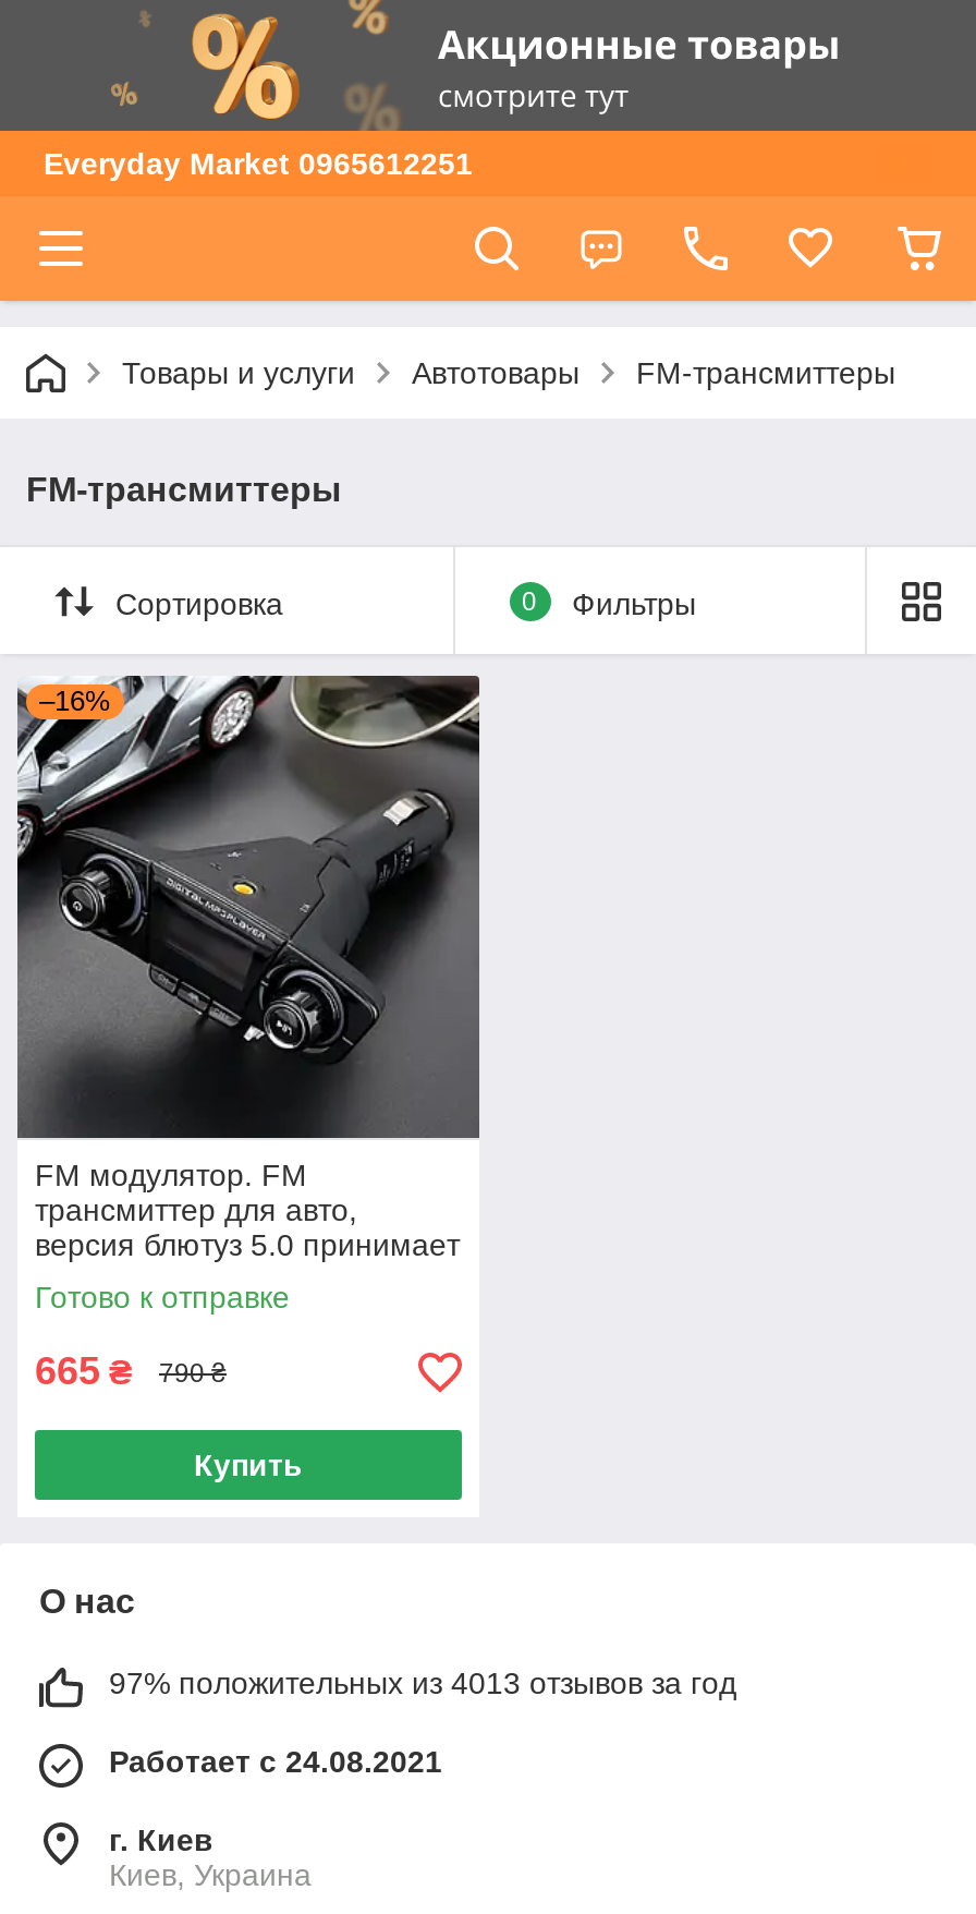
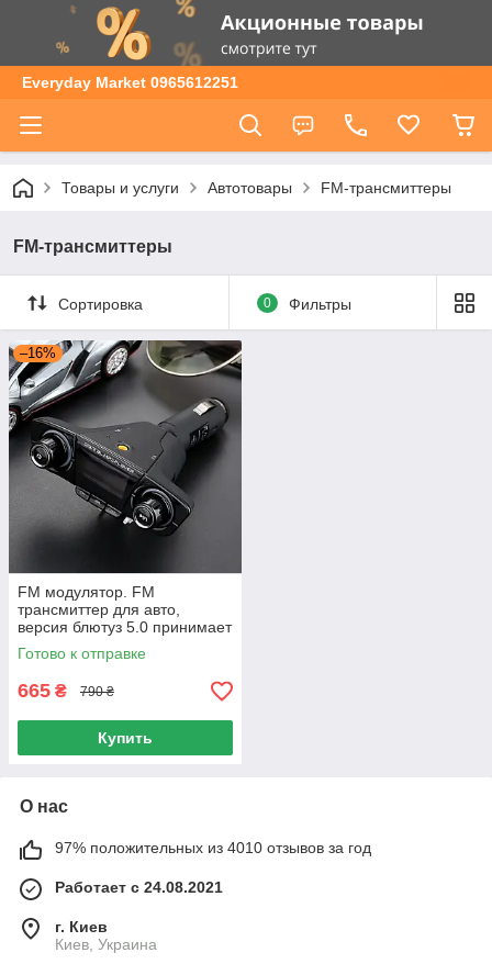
[109,1665,736,1700] 97% положительных из 4013 отзывов за год -> [55,839,371,856] 97% положительных из 4010 отзывов за год

